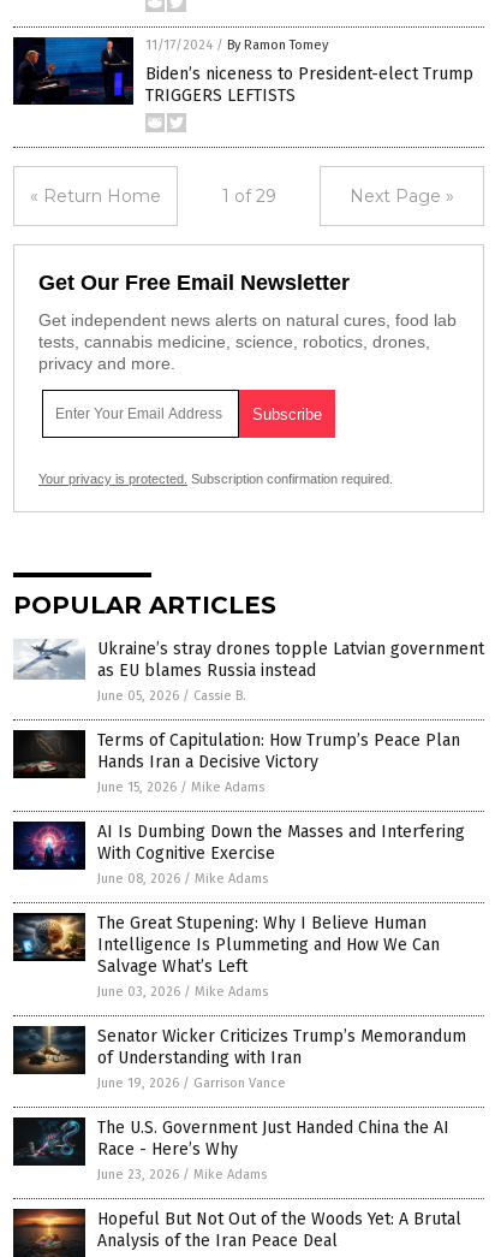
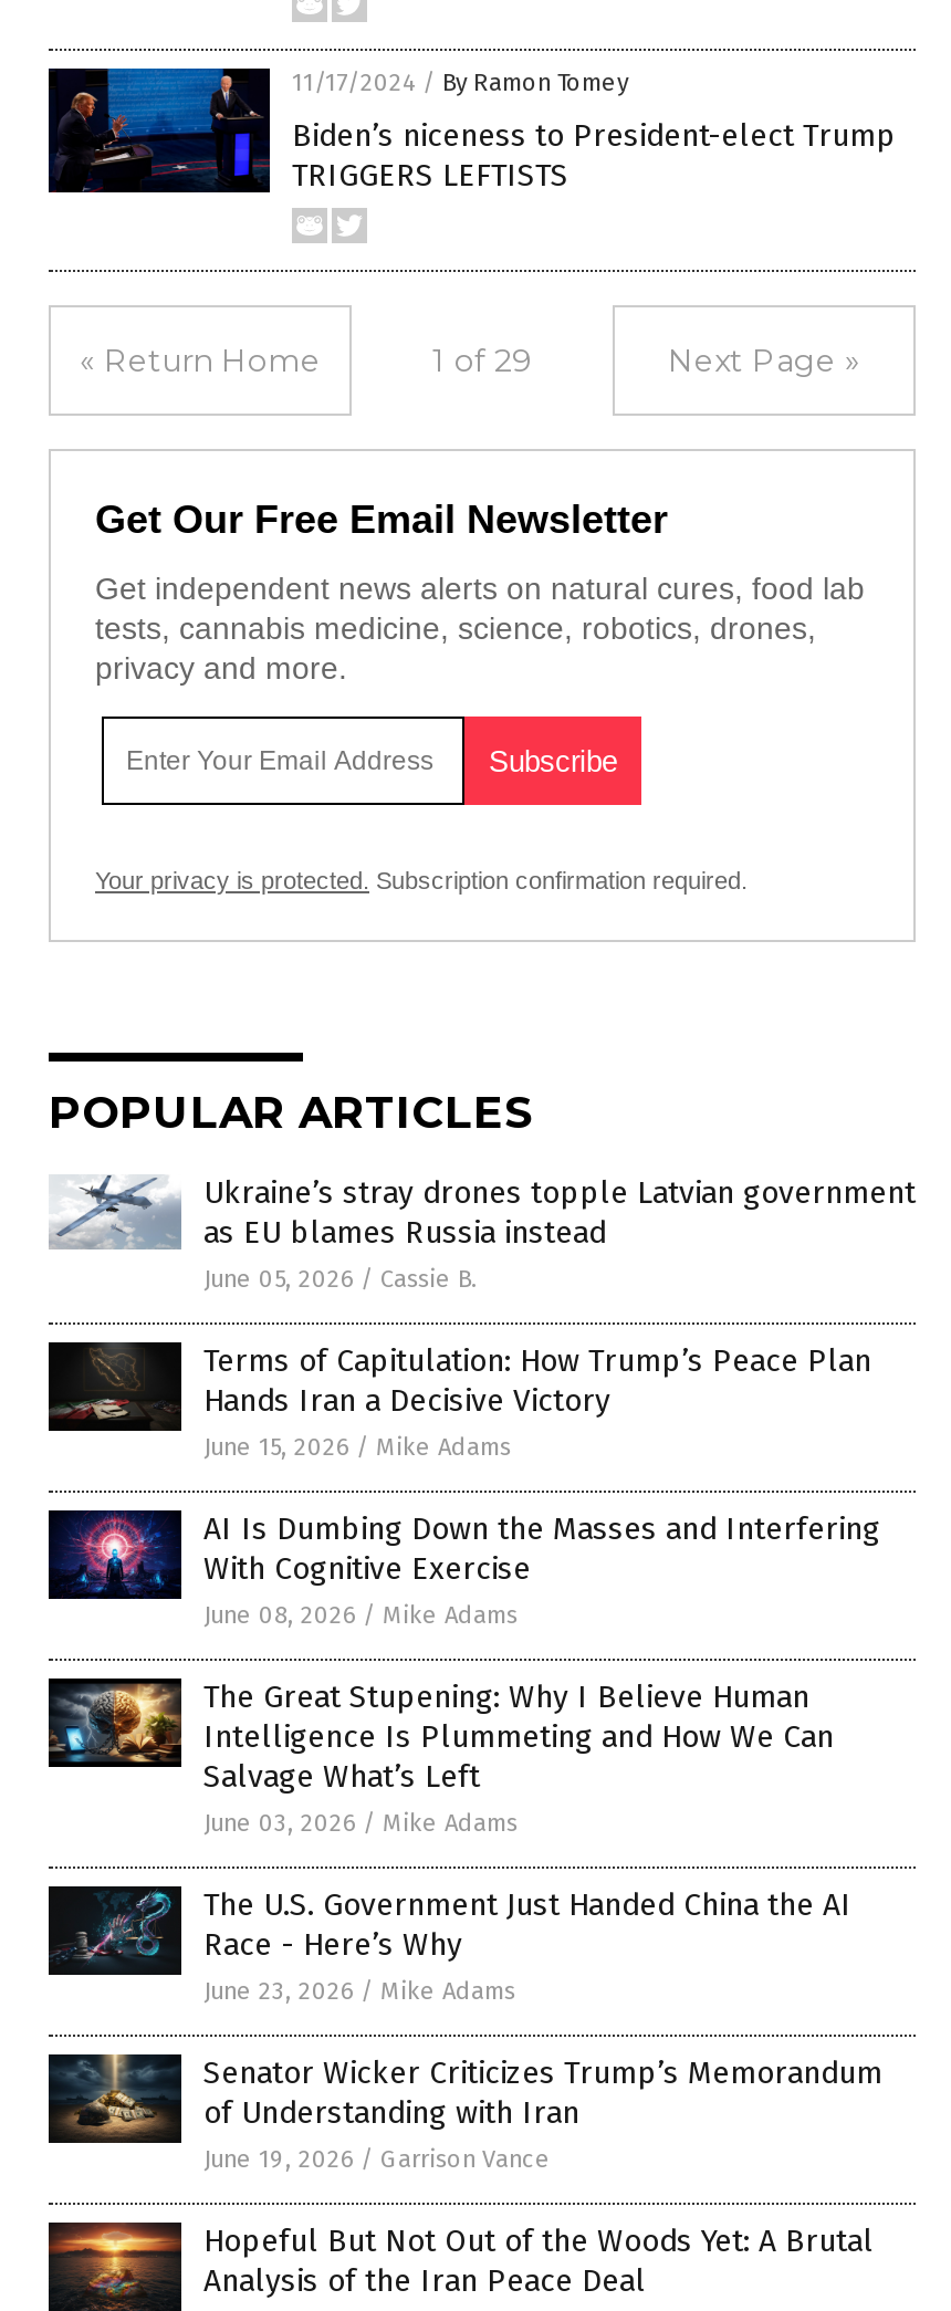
moved [12,1018,466,1091] -> [46,2039,882,2174]: [image] | Senator Wicker Criticizes Trump’s Memorandum | of Understanding with Iran | June 19, 2026 / Garrison Vance
moved [16,1117,449,1182] -> [53,1886,851,2006]: [image] | The U.S. Government Just Handed China the AI | Race - Here’s Why | June 23, 2026 / Mike Adams

